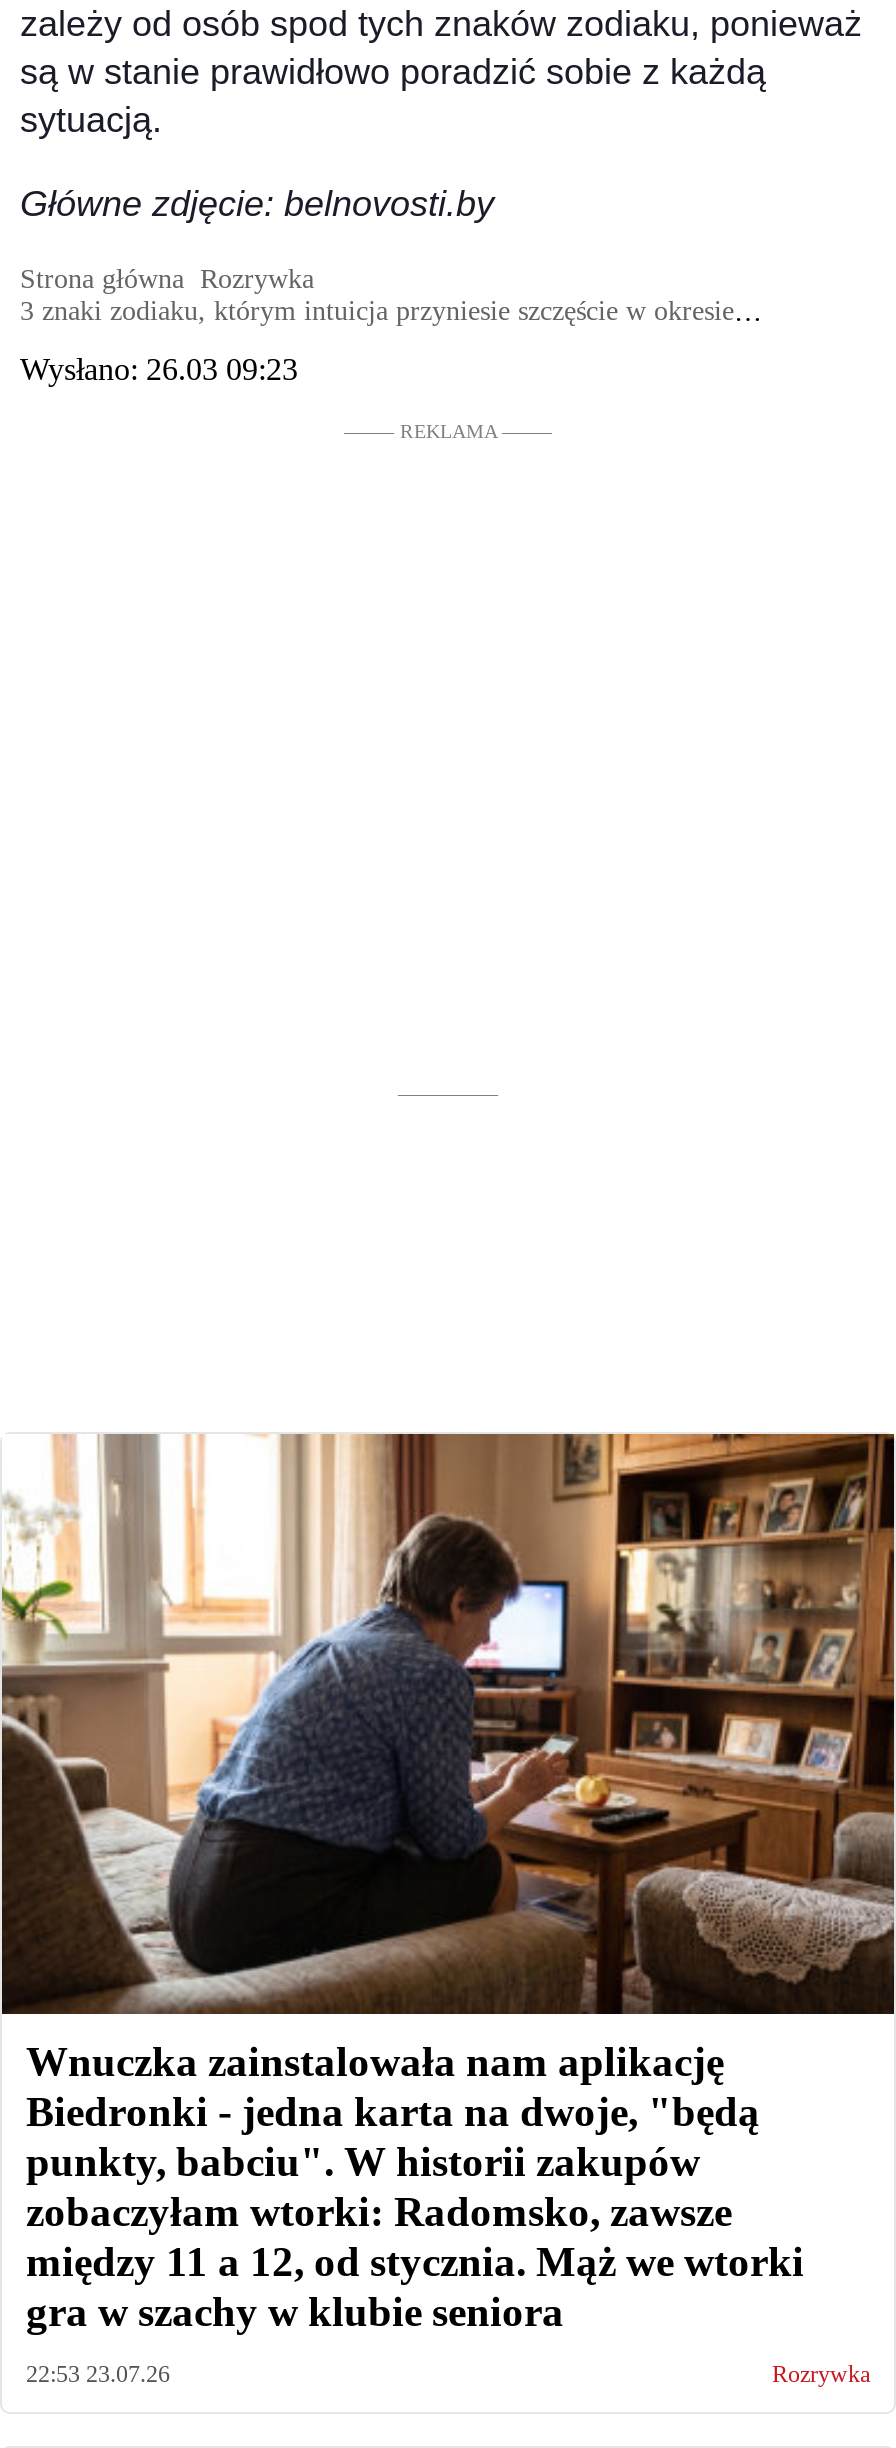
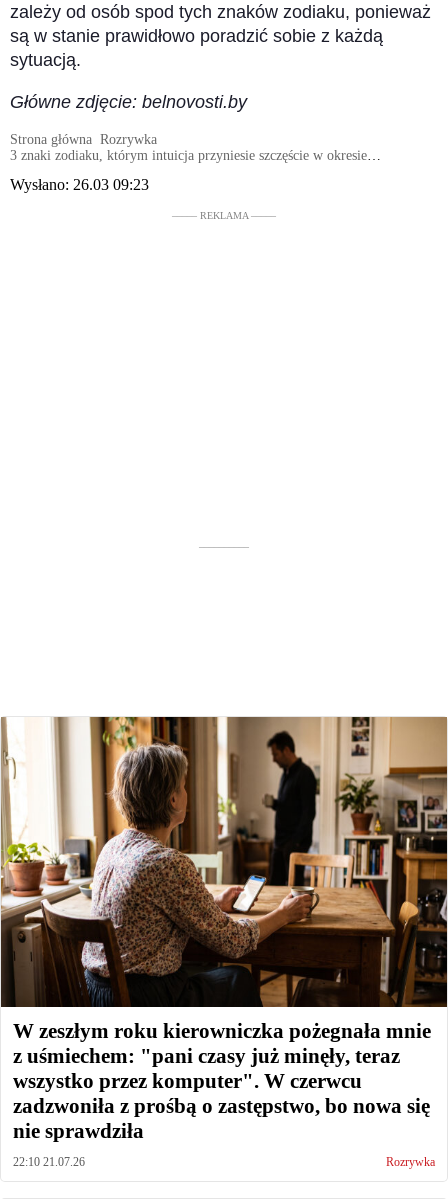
[6,1432,890,2336] [image] | Wnuczka zainstalowała nam aplikację | Biedronki - jedna karta na dwoje, "będą | punkty, babciu". W historii zakupów | zobaczyłam wtorki: Radomsko, zawsze | między 11 a 12, od stycznia. Mąż we wtorki | gra w szachy w klubie seniora -> [3,716,445,1143] [image] | W zeszłym roku kierowniczka pożegnała mnie | z uśmiechem: "pani czasy już minęły, teraz | wszystko przez komputer". W czerwcu | zadzwoniła z prośbą o zastępstwo, bo nowa się | nie sprawdziła
[26,2360,170,2388] 22:53 23.07.26 -> [13,1155,85,1169] 22:10 21.07.26

